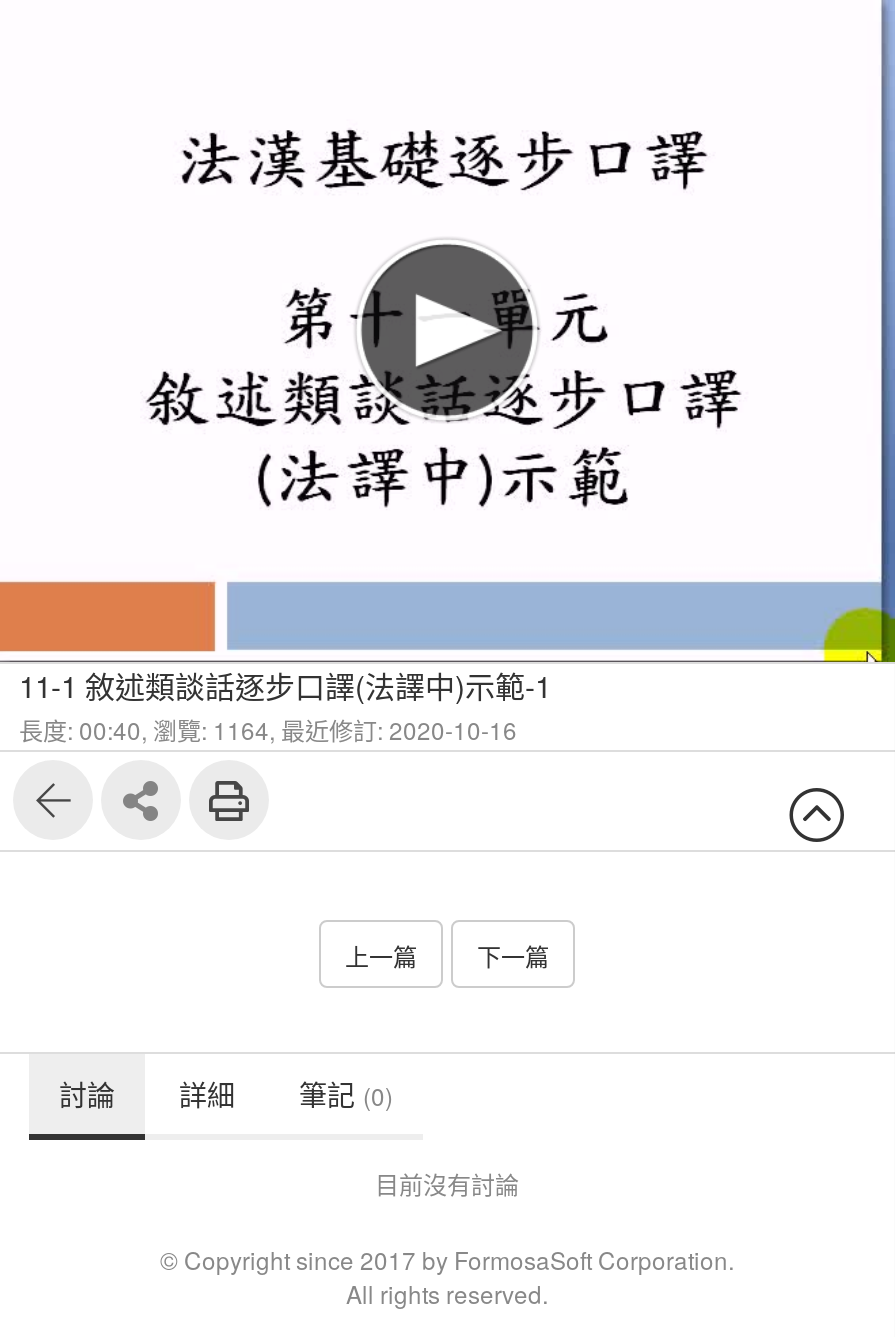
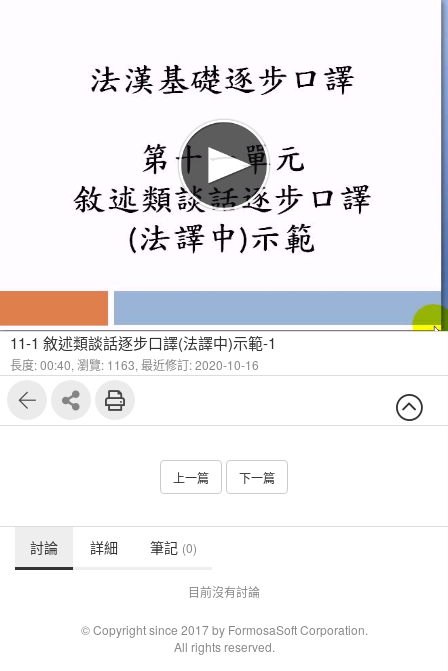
[19,712,517,746] 長度: 00:40,瀏覽: 1164,最近修訂: 2020-10-16 -> [10,356,259,373] 長度: 00:40,瀏覽: 1163,最近修訂: 2020-10-16

